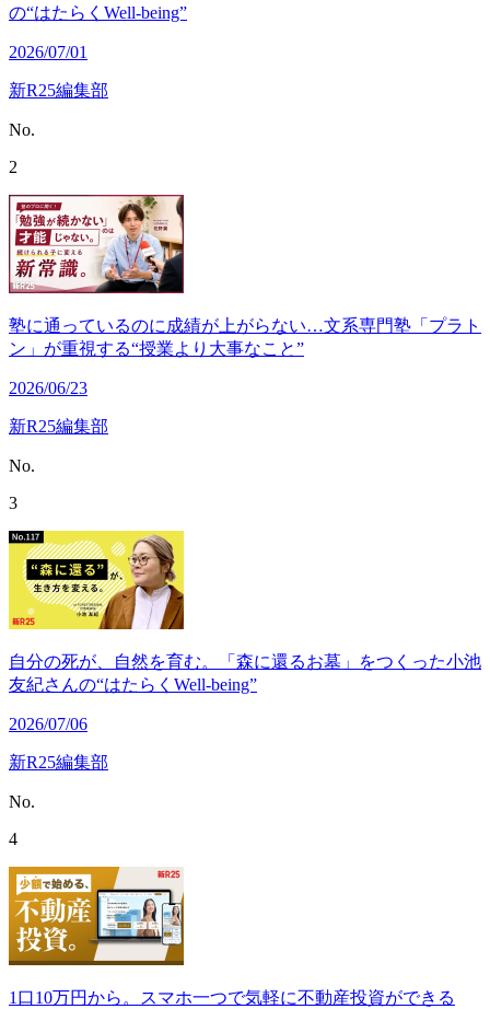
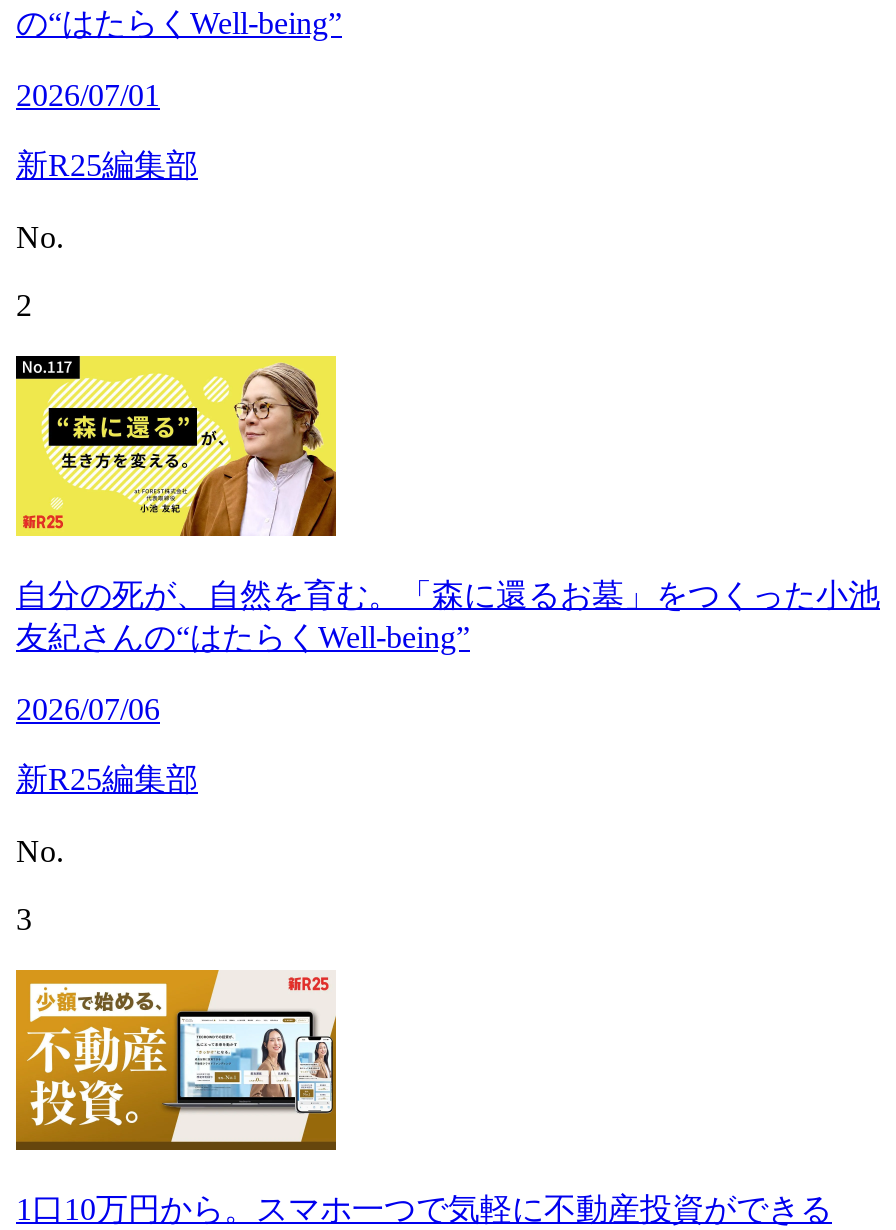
[8,194,481,512] [image] | 塾に通っているのに成績が上がらない…文系専門塾「プラト | ン」が重視する“授業より大事なこと” | 2026/06/23 | 新R25編集部 | No. | 3 -> none
[9,829,17,848] 4 -> [16,901,32,935] 3

